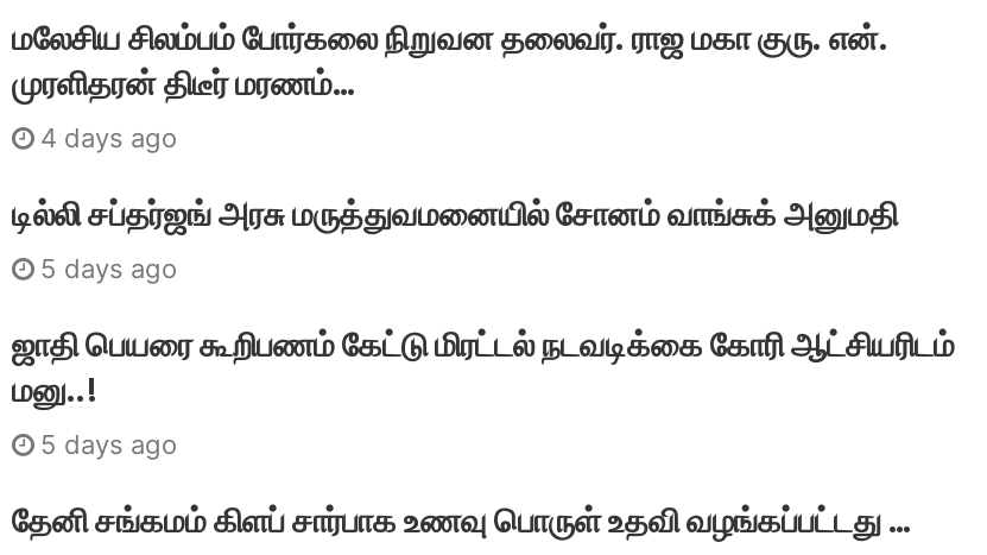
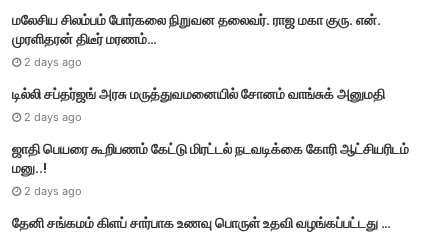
[40,121,178,154] 4 days ago -> [24,54,82,68] 2 days ago
[40,252,178,285] 5 days ago -> [24,109,82,123] 2 days ago
[40,428,178,461] 5 days ago -> [24,183,82,197] 2 days ago

